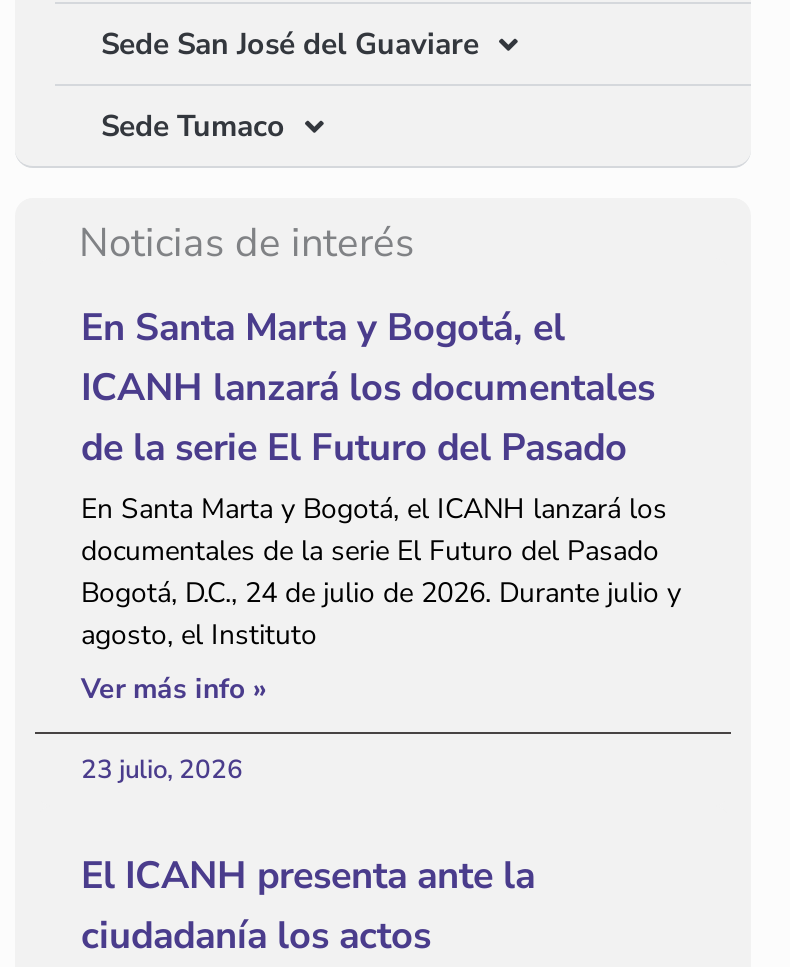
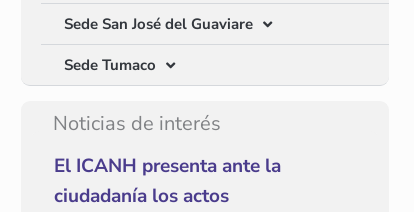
[81,302,681,788] En Santa Marta y Bogotá, el | ICANH lanzará los documentales | de la serie El Futuro del Pasado | En Santa Marta y Bogotá, el ICANH lanzará los | documentales de la serie El Futuro del Pasado | Bogotá, D.C., 24 de julio de 2026. Durante julio y | agosto, el Instituto | Ver más info » | 23 julio, 2026 -> none

